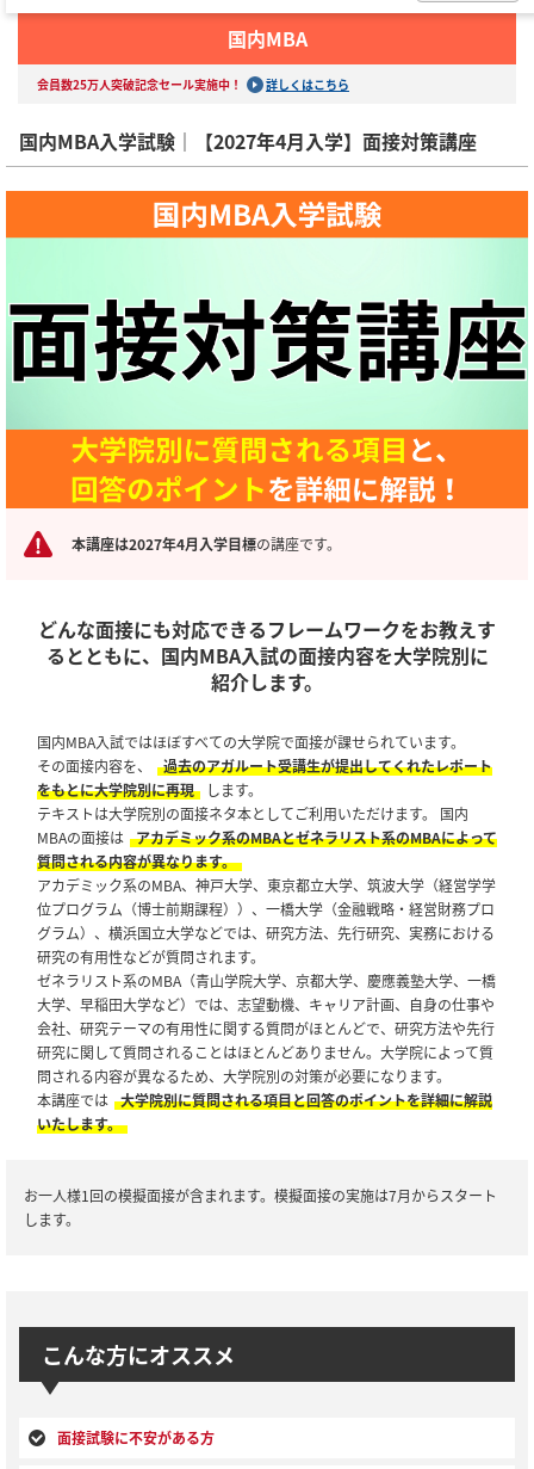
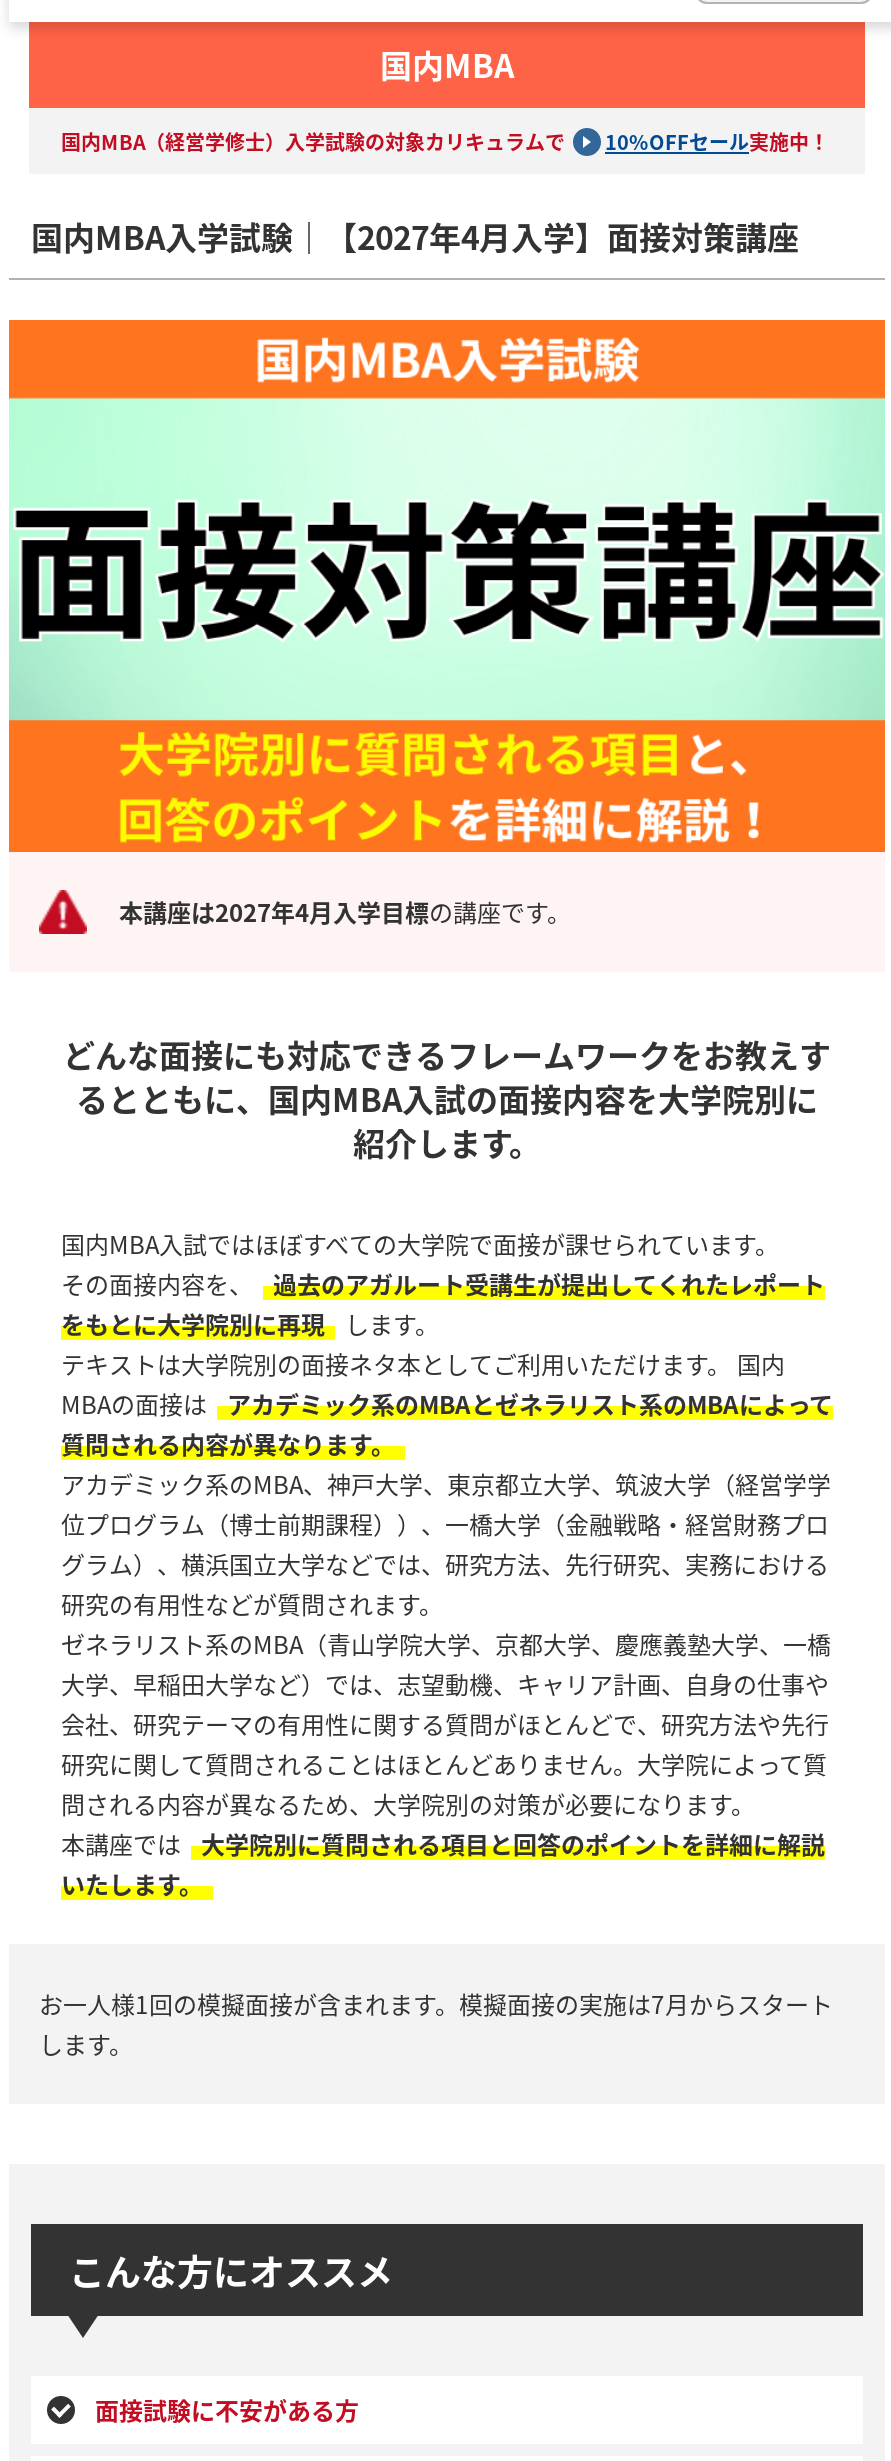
[37,75,349,93] 会員数25万人突破記念セール実施中！ | 詳しくはこちら -> [61,126,829,156] 国内MBA（経営学修士）入学試験の対象カリキュラムで | 10%OFFセール実施中！

